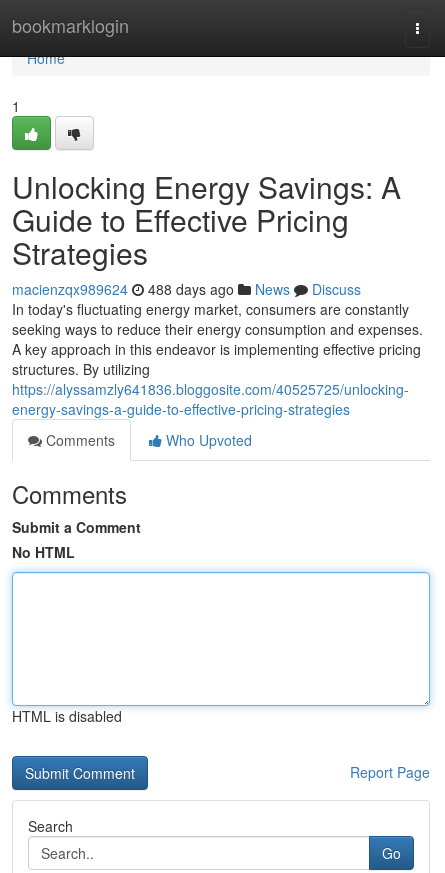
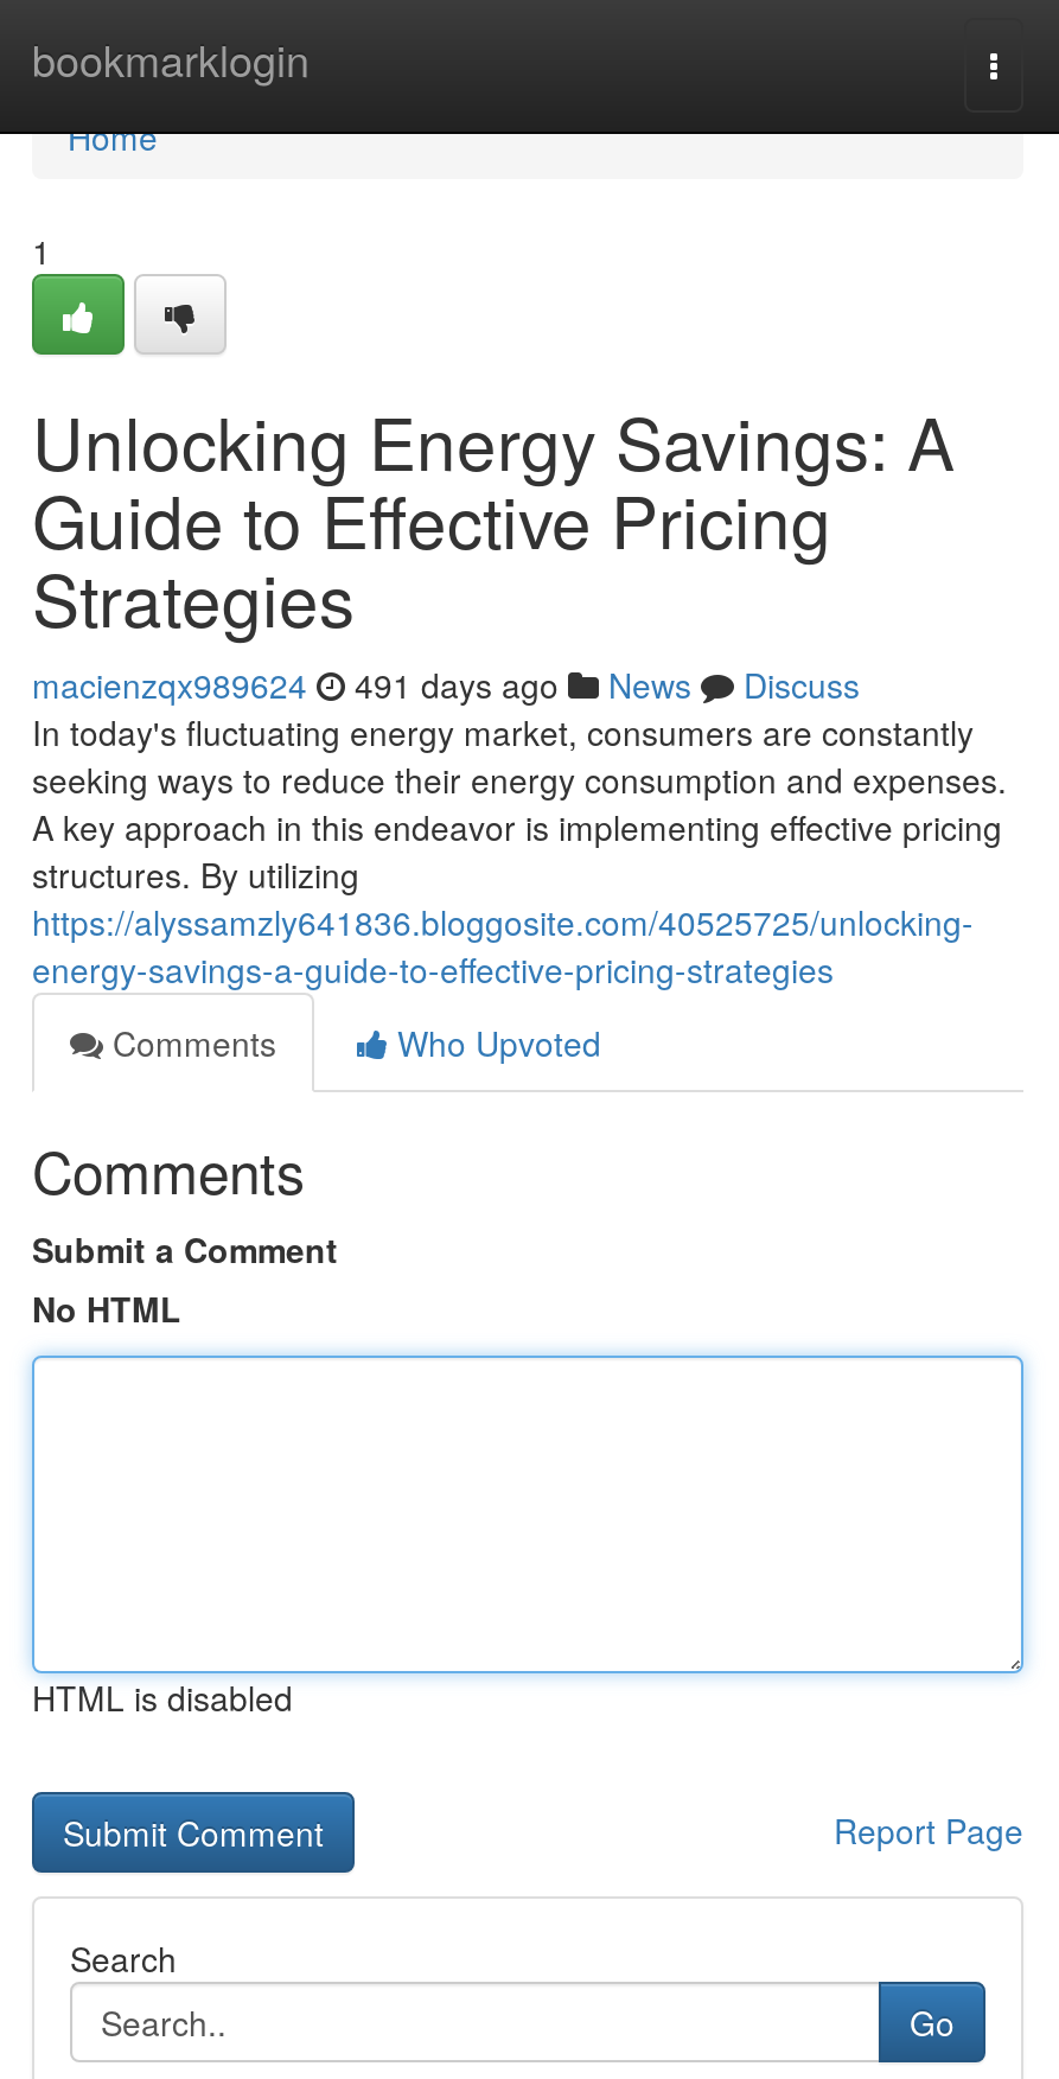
[12,279,361,299] macienzqx989624 488 days ago News Discuss -> [32,661,860,708] macienzqx989624 491 days ago News Discuss

